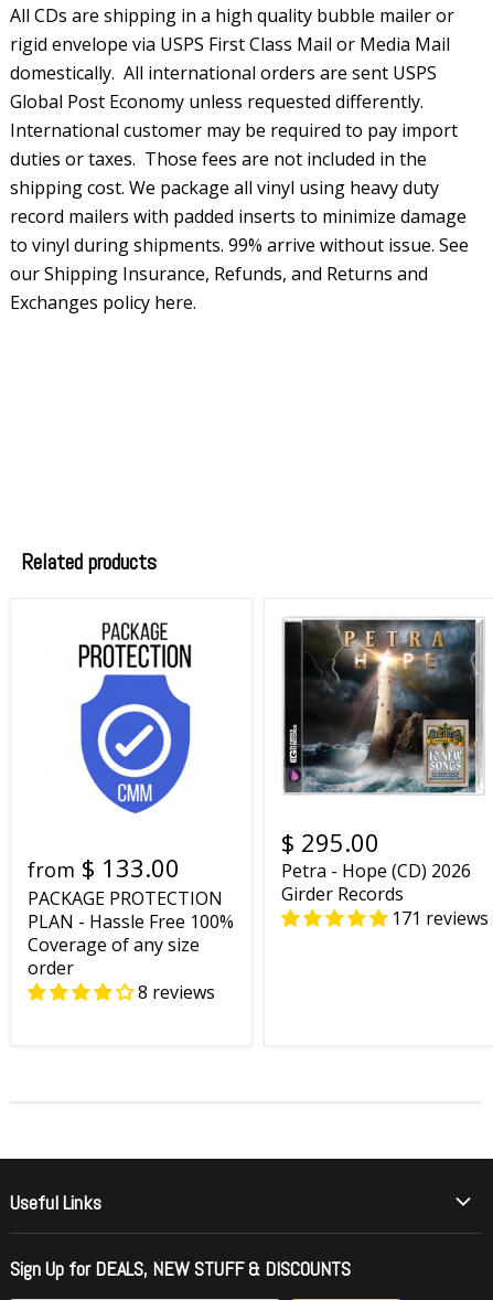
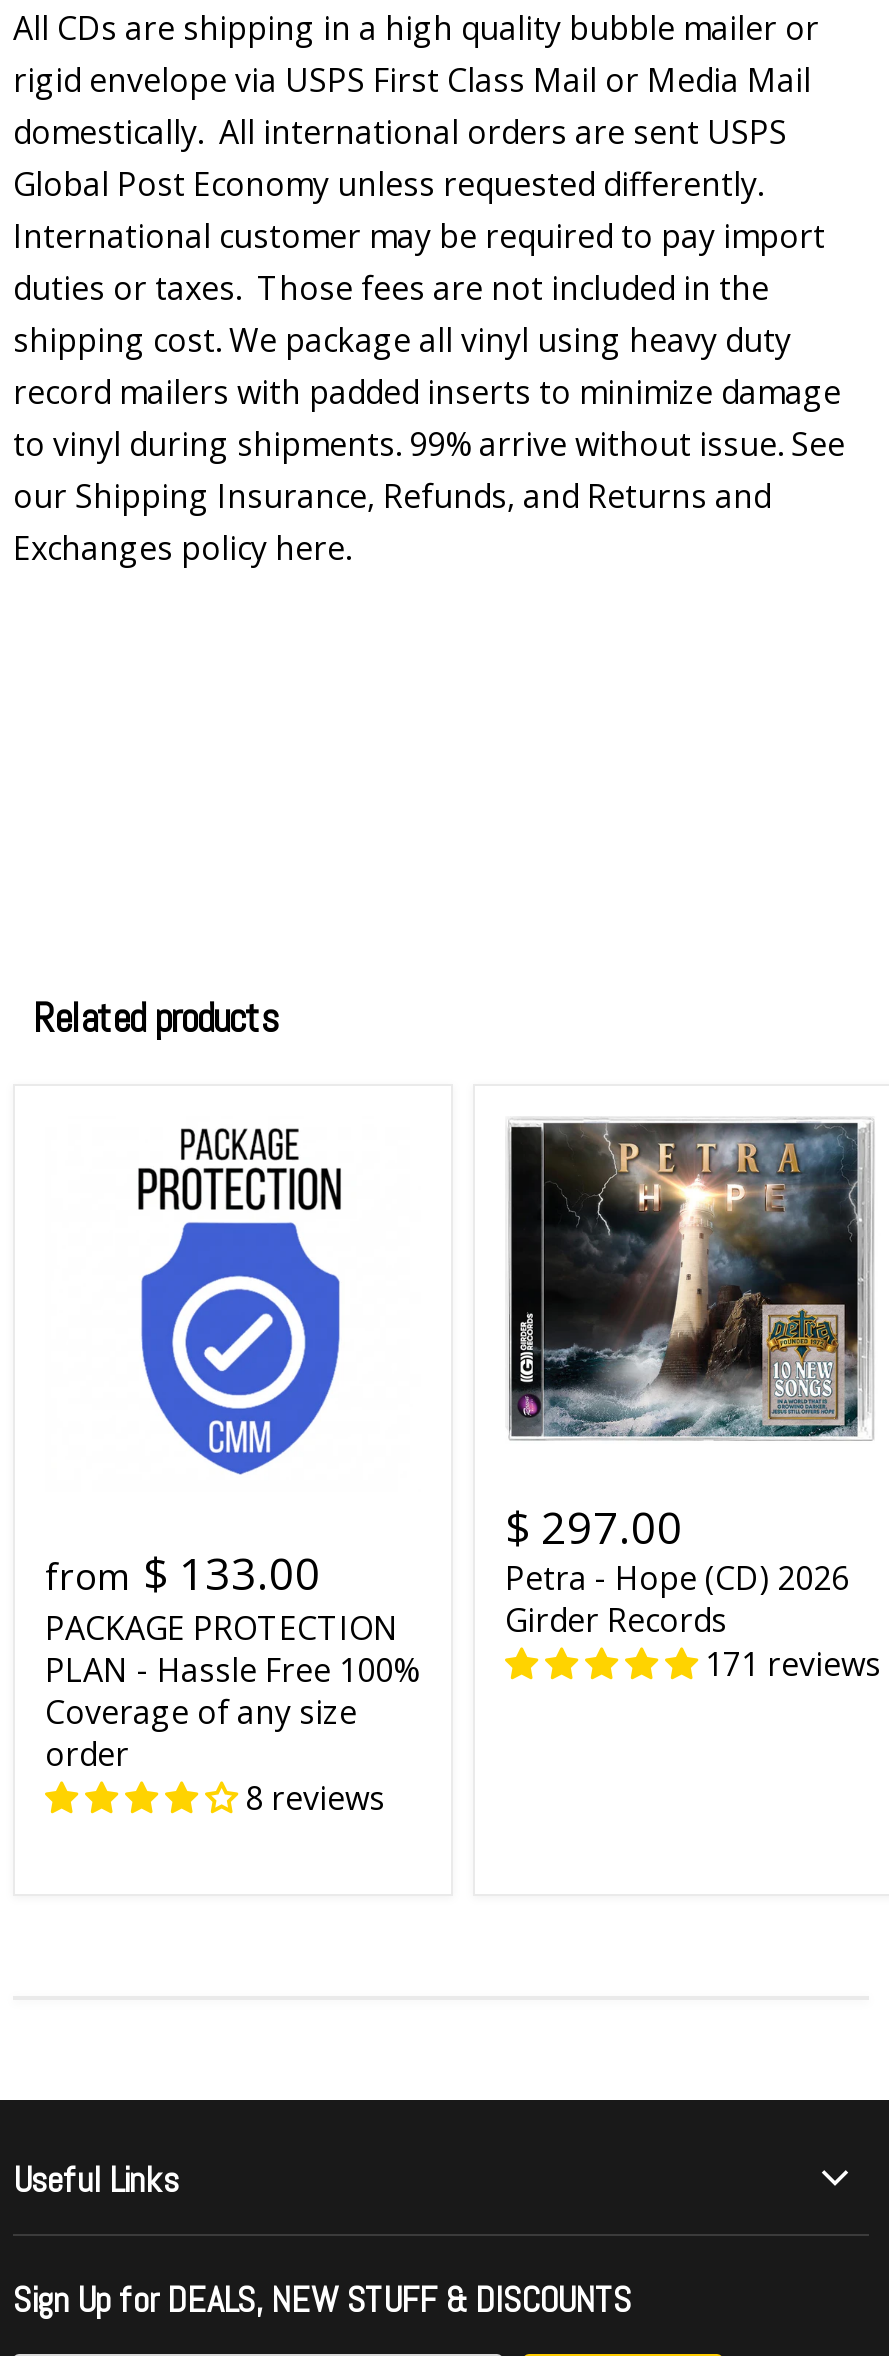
[281,826,379,859] $ 295.00 -> [505,1496,683,1556] $ 297.00

